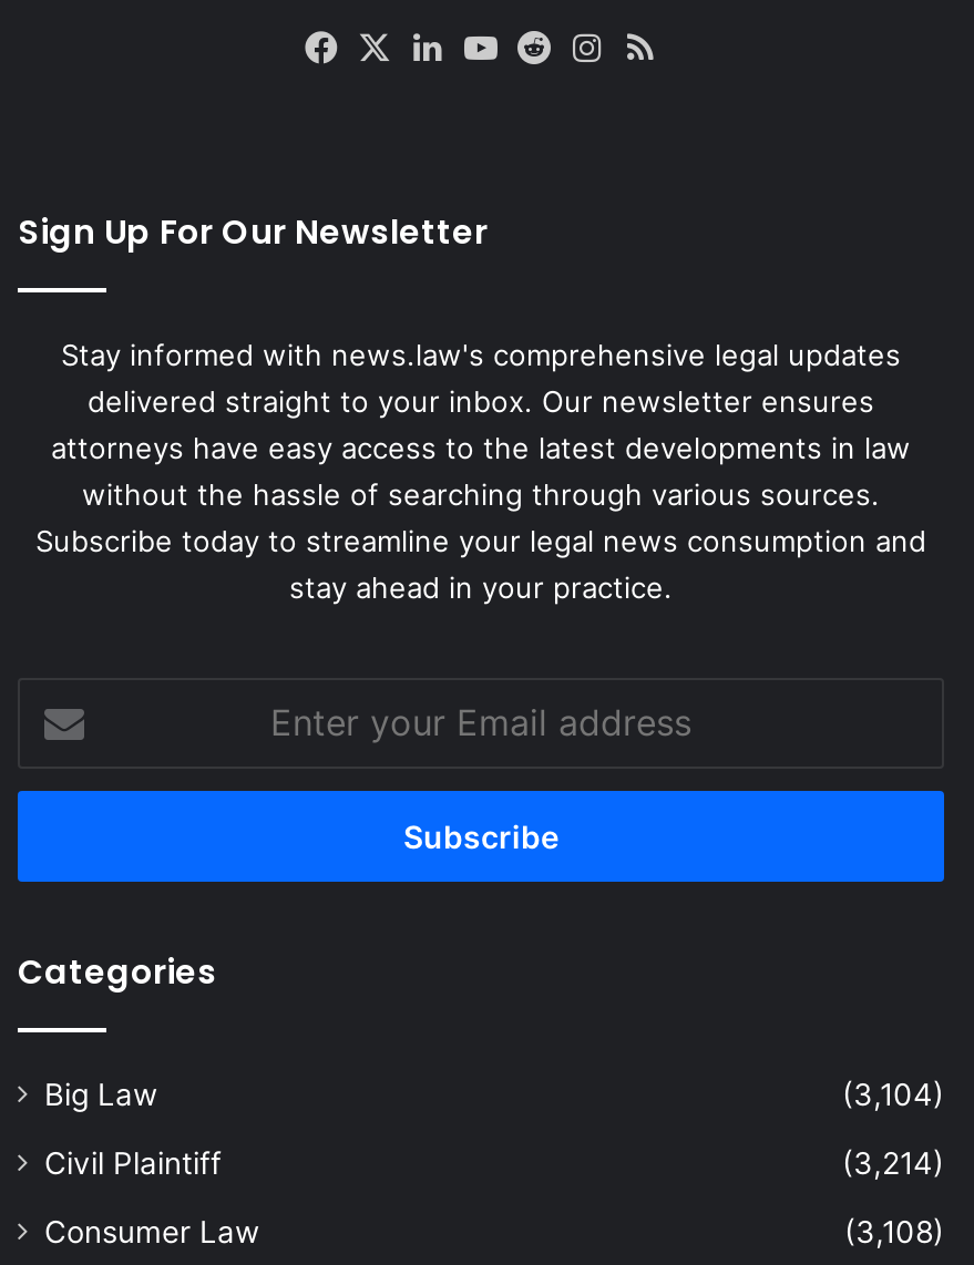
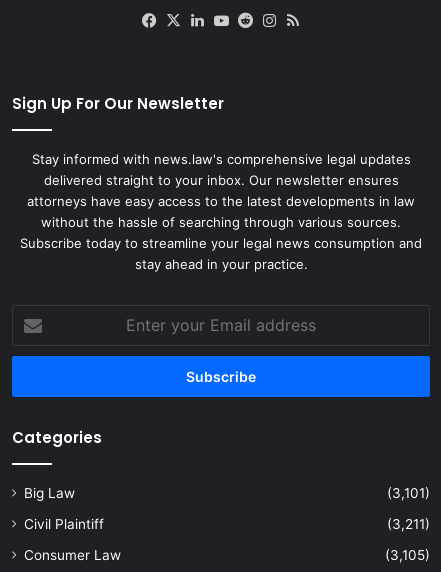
[842,1075,944,1111] (3,104) -> [387,485,430,501] (3,101)
[842,1144,944,1179] (3,214) -> [387,516,430,532] (3,211)
[844,1212,944,1248] (3,108) -> [385,547,430,563] (3,105)

